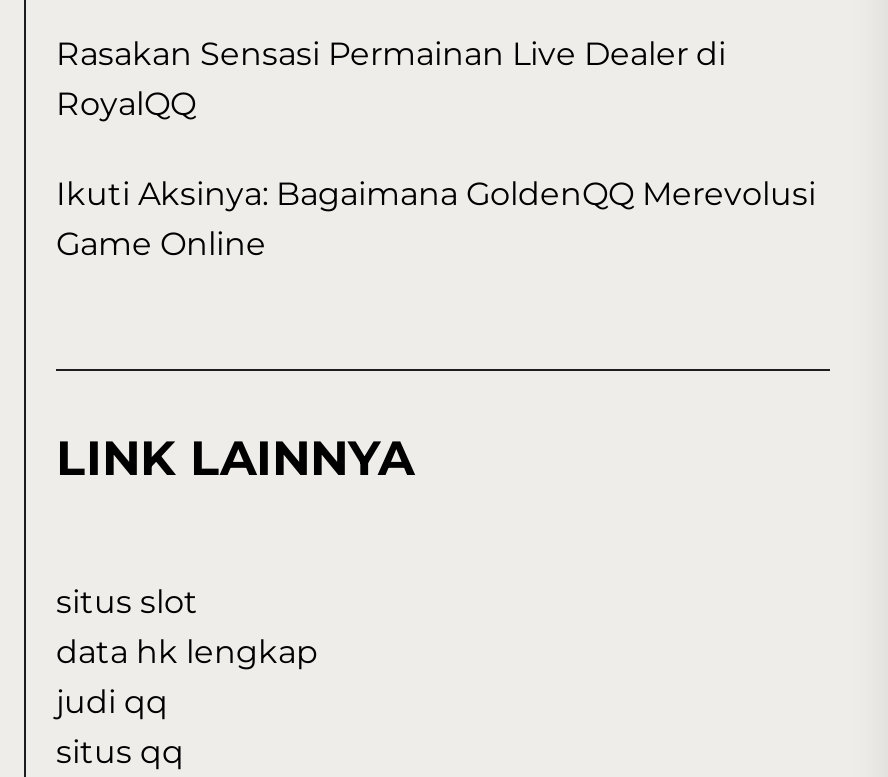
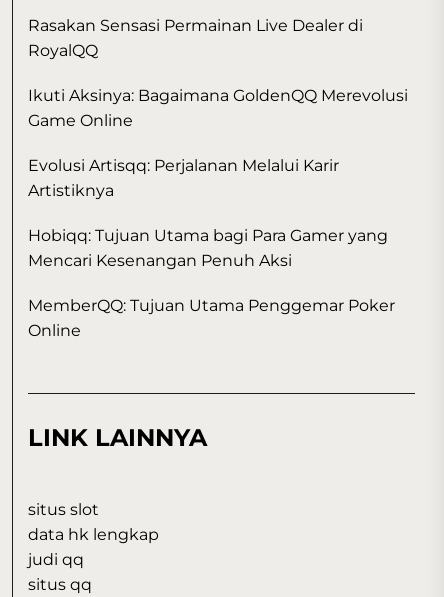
none -> [28,156,395,340] Evolusi Artisqq: Perjalanan Melalui Karir | Artistiknya | Hobiqq: Tujuan Utama bagi Para Gamer yang | Mencari Kesenangan Penuh Aksi | MemberQQ: Tujuan Utama Penggemar Poker | Online

